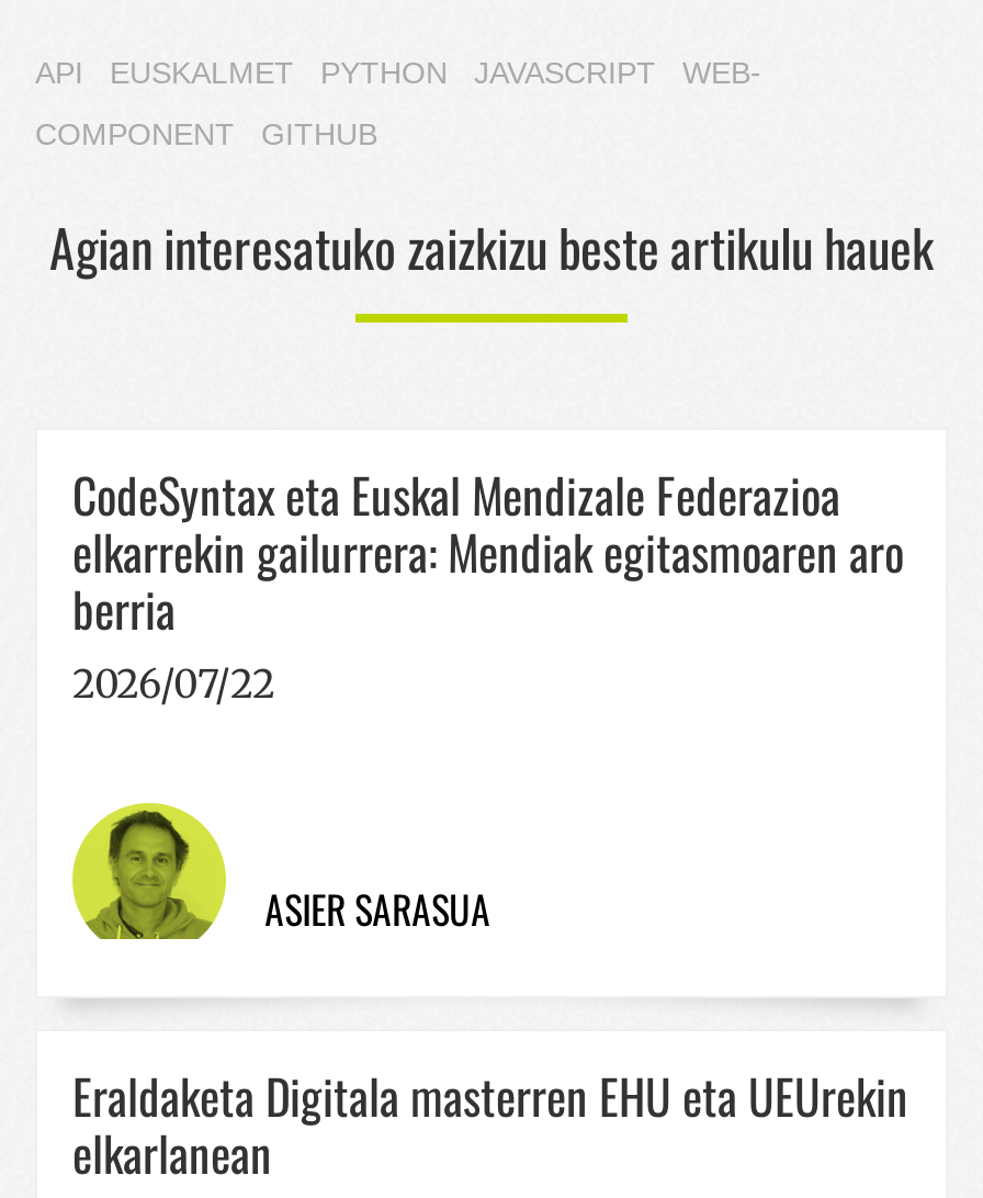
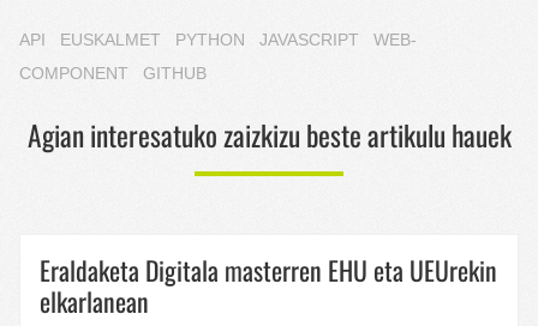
[72,458,904,708] CodeSyntax eta Euskal Mendizale Federazioa | elkarrekin gailurrera: Mendiak egitasmoaren aro | berria | 2026/07/22 -> none
[70,801,491,941] [image] | ASIER SARASUA -> none

